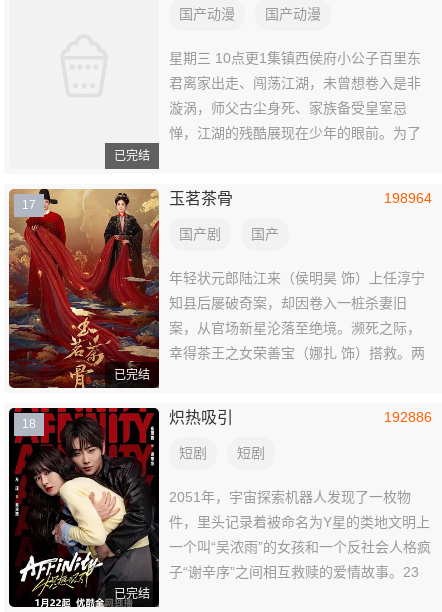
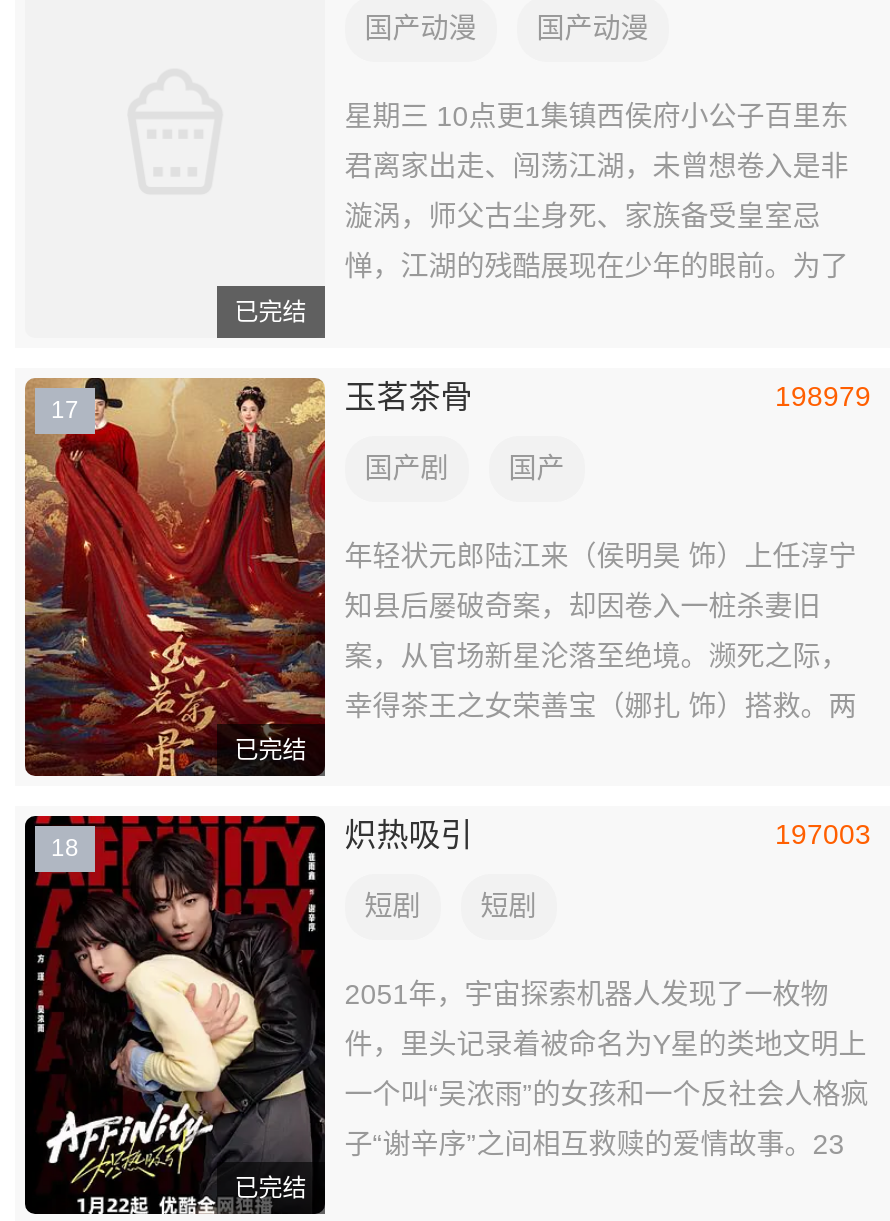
[384,189,432,205] 198964 -> [775,379,871,411] 198979
[384,409,432,425] 192886 -> [775,817,871,849] 197003

